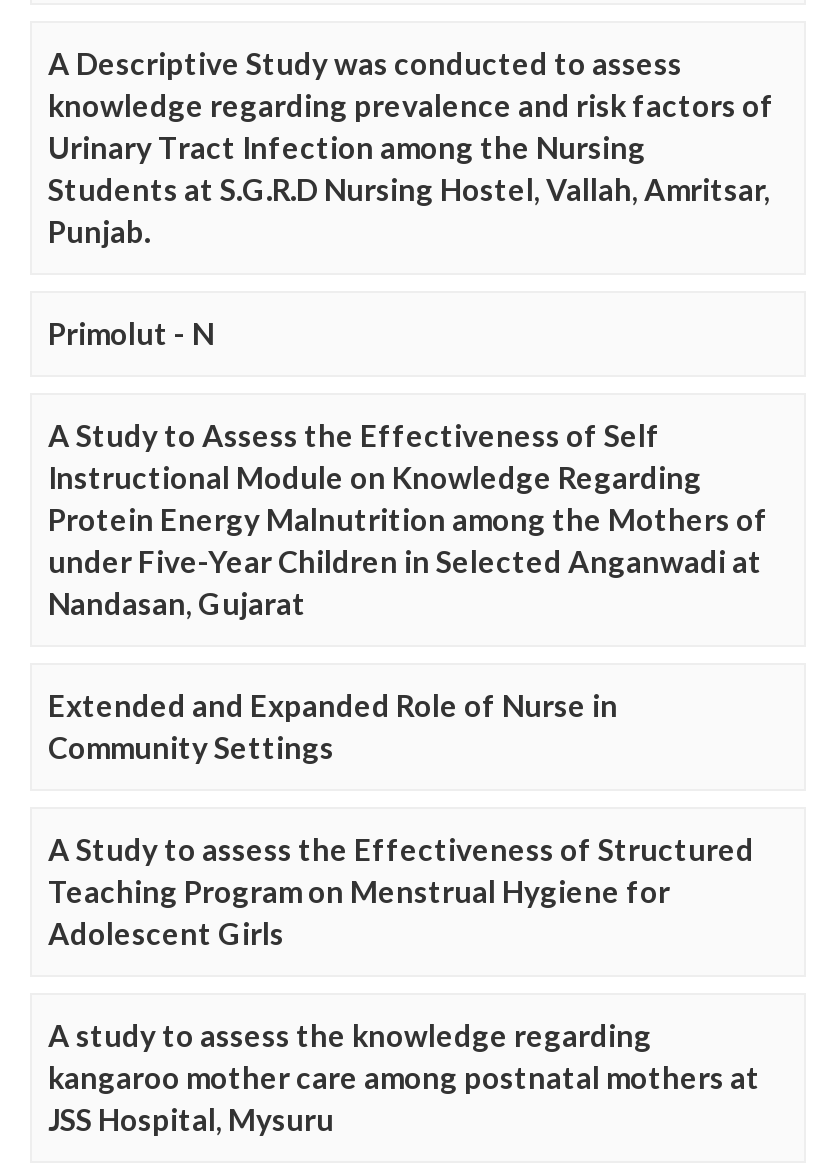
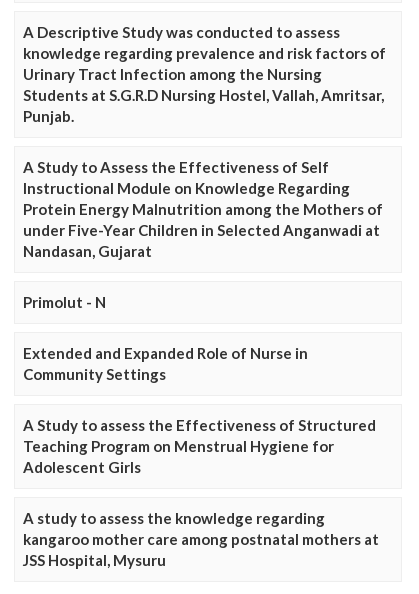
moved [48,314,214,350] -> [23,293,106,311]: Primolut - N
moved [48,416,768,620] -> [23,158,383,260]: A Study to Assess the Effectiveness of Self | Instructional Module on Knowledge Regarding | Protein Energy Malnutrition among the Mothers of | under Five-Year Children in Selected Anganwadi at | Nandasan, Gujarat

